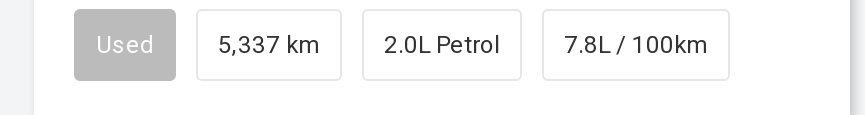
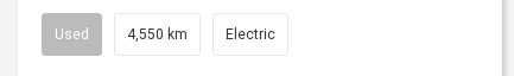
[218,31,708,59] 5,337 km | 2.0L Petrol | 7.8L / 100km -> [127,26,275,43] 4,550 km | Electric

